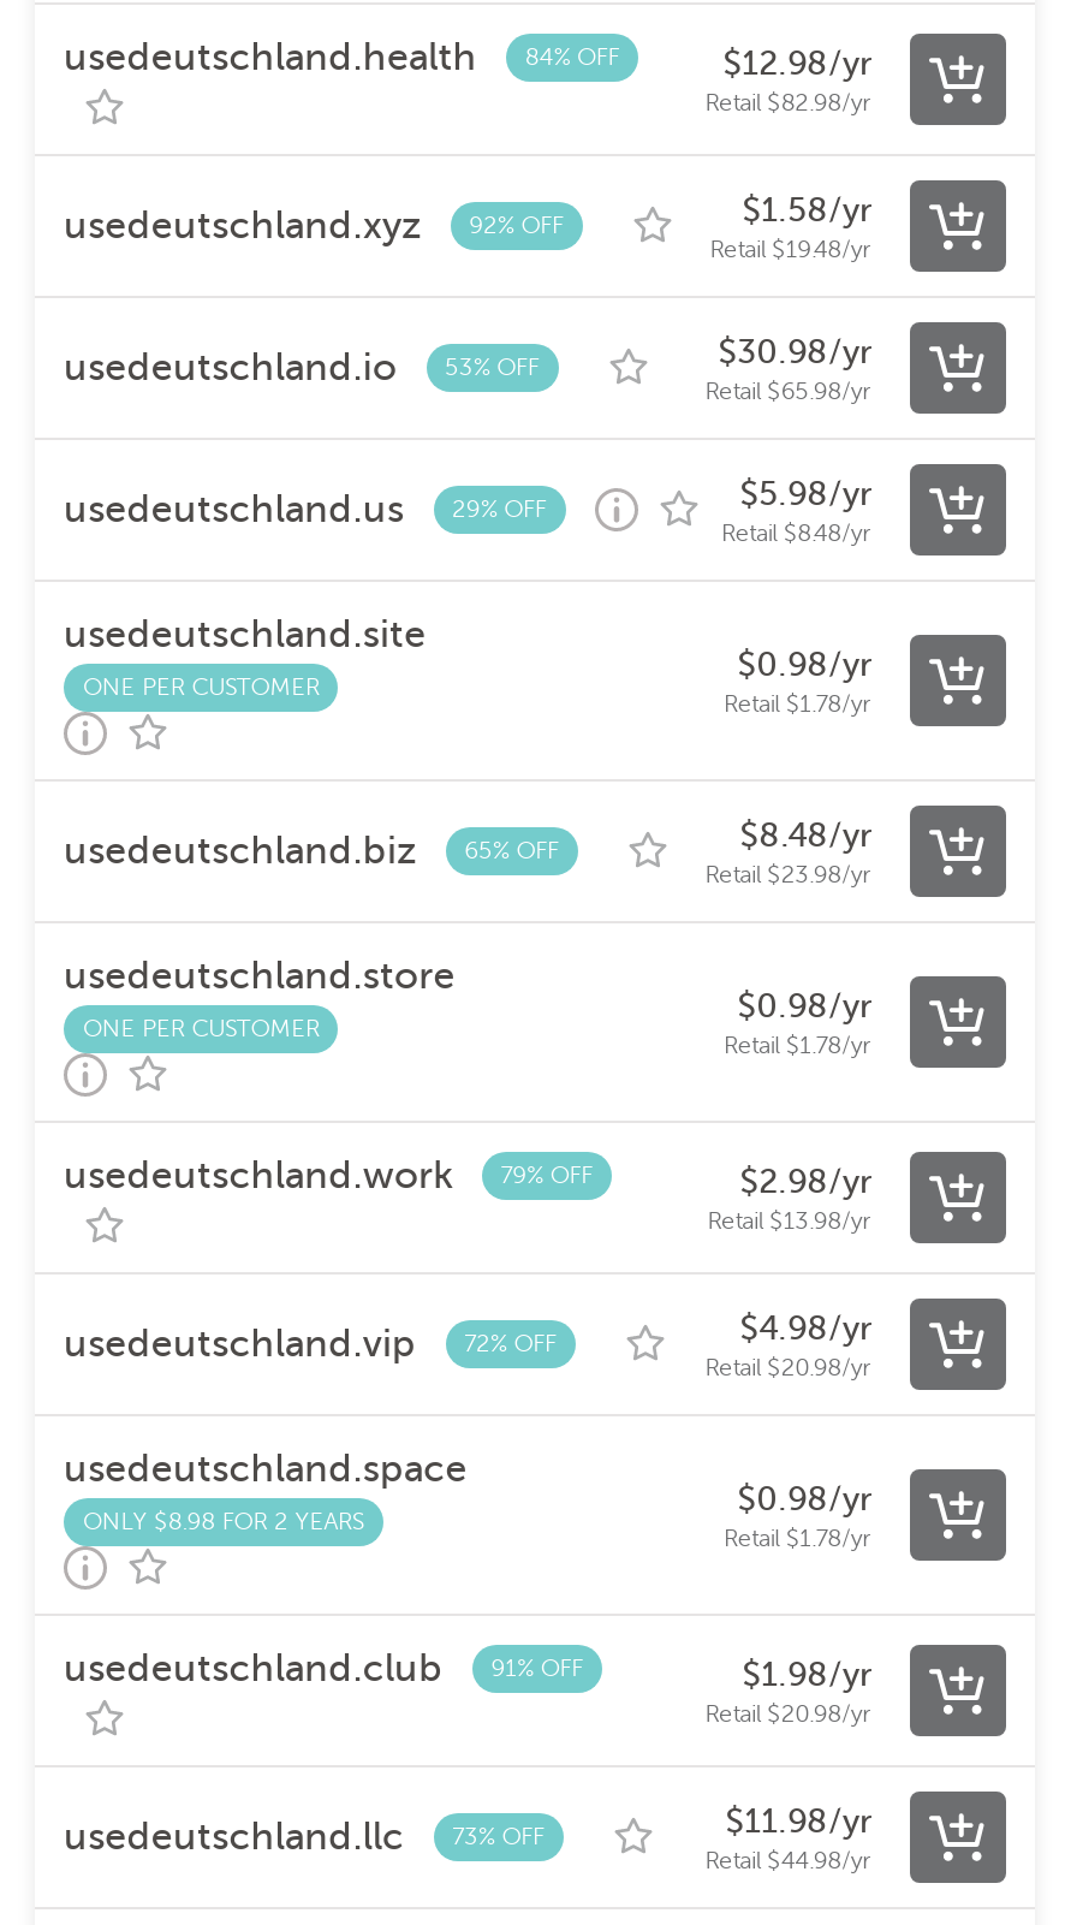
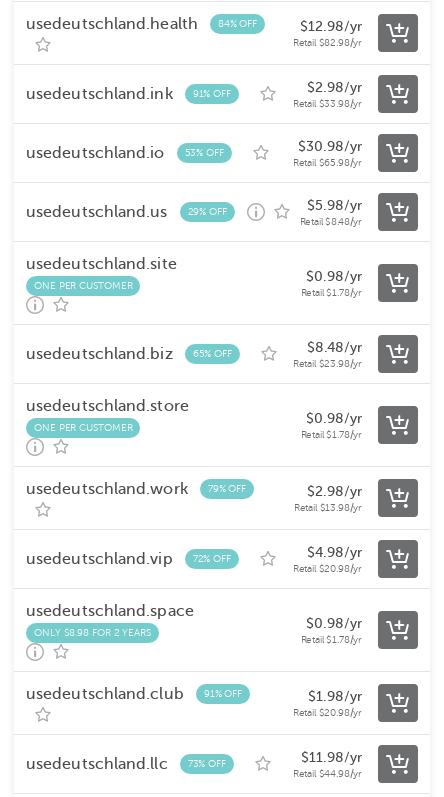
[64,193,871,263] usedeutschland.xyz | 92% OFF | $1.58/yr | Retail $19.48/yr -> [26,80,362,109] usedeutschland.ink | 91% OFF | $2.98/yr | Retail $33.98/yr

